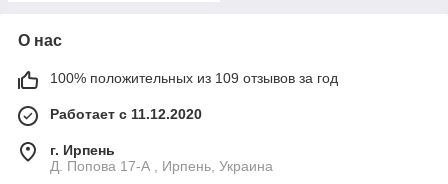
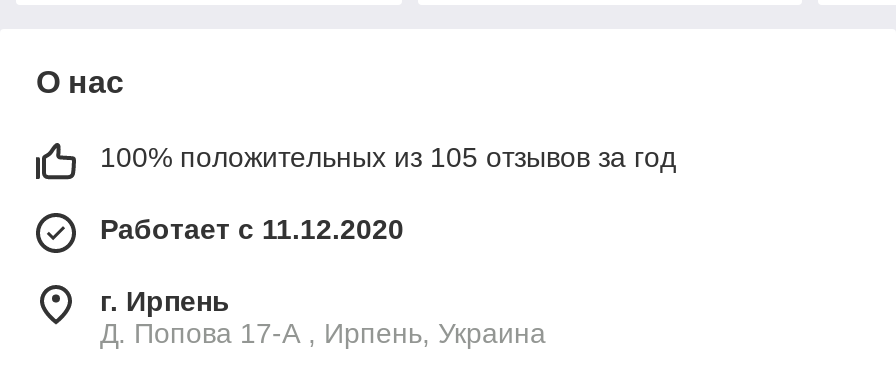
[50,70,338,86] 100% положительных из 109 отзывов за год -> [100,141,676,173] 100% положительных из 105 отзывов за год

